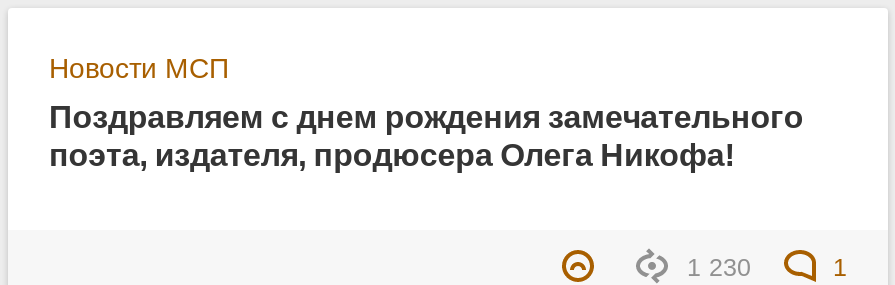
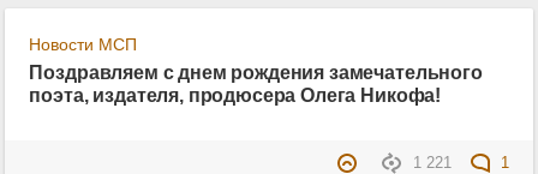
[679,254,751,282] 1 230 -> [408,155,451,172] 1 221

